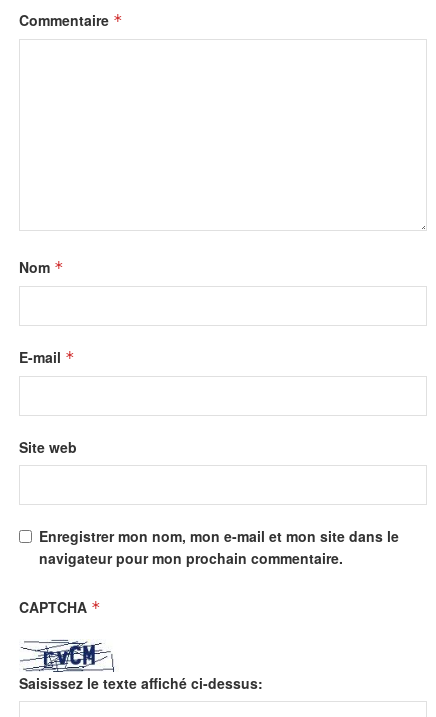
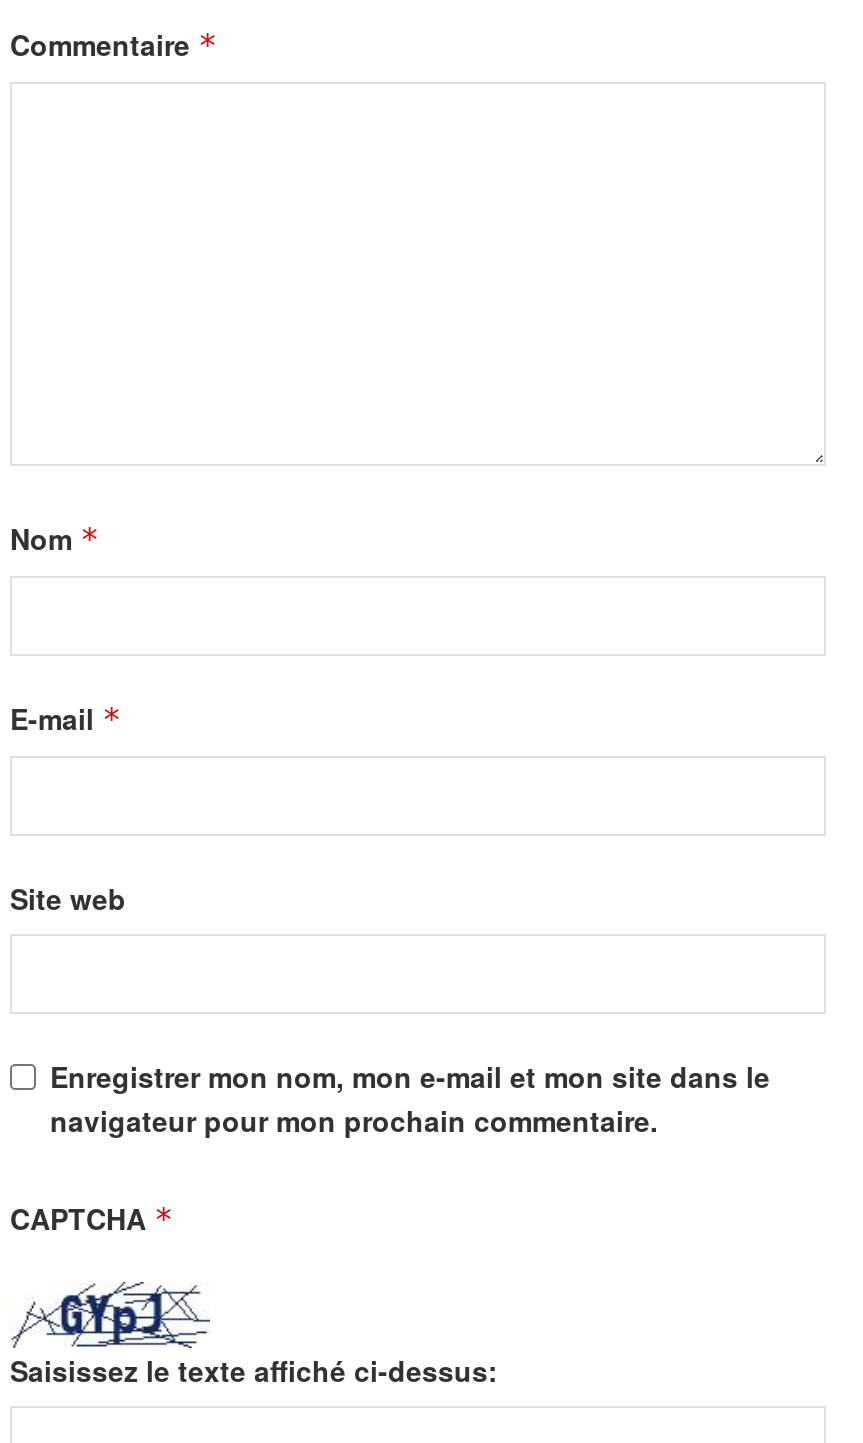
[19,639,118,671] [image] -> [10,1280,212,1346] [image]

